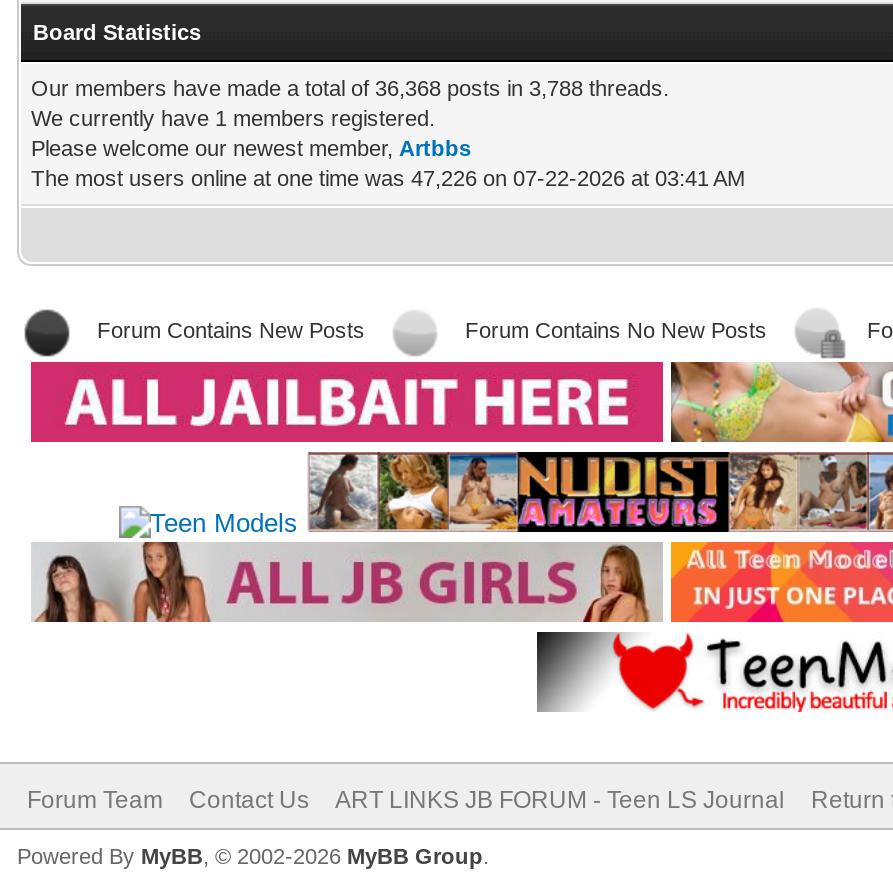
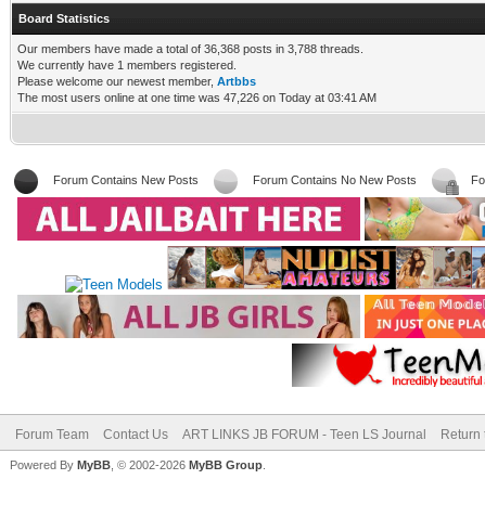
[31,166,745,190] The most users online at one time was 47,226 on 07-22-2026 at 03:41 AM -> [17,91,376,104] The most users online at one time was 47,226 on Today at 03:41 AM

